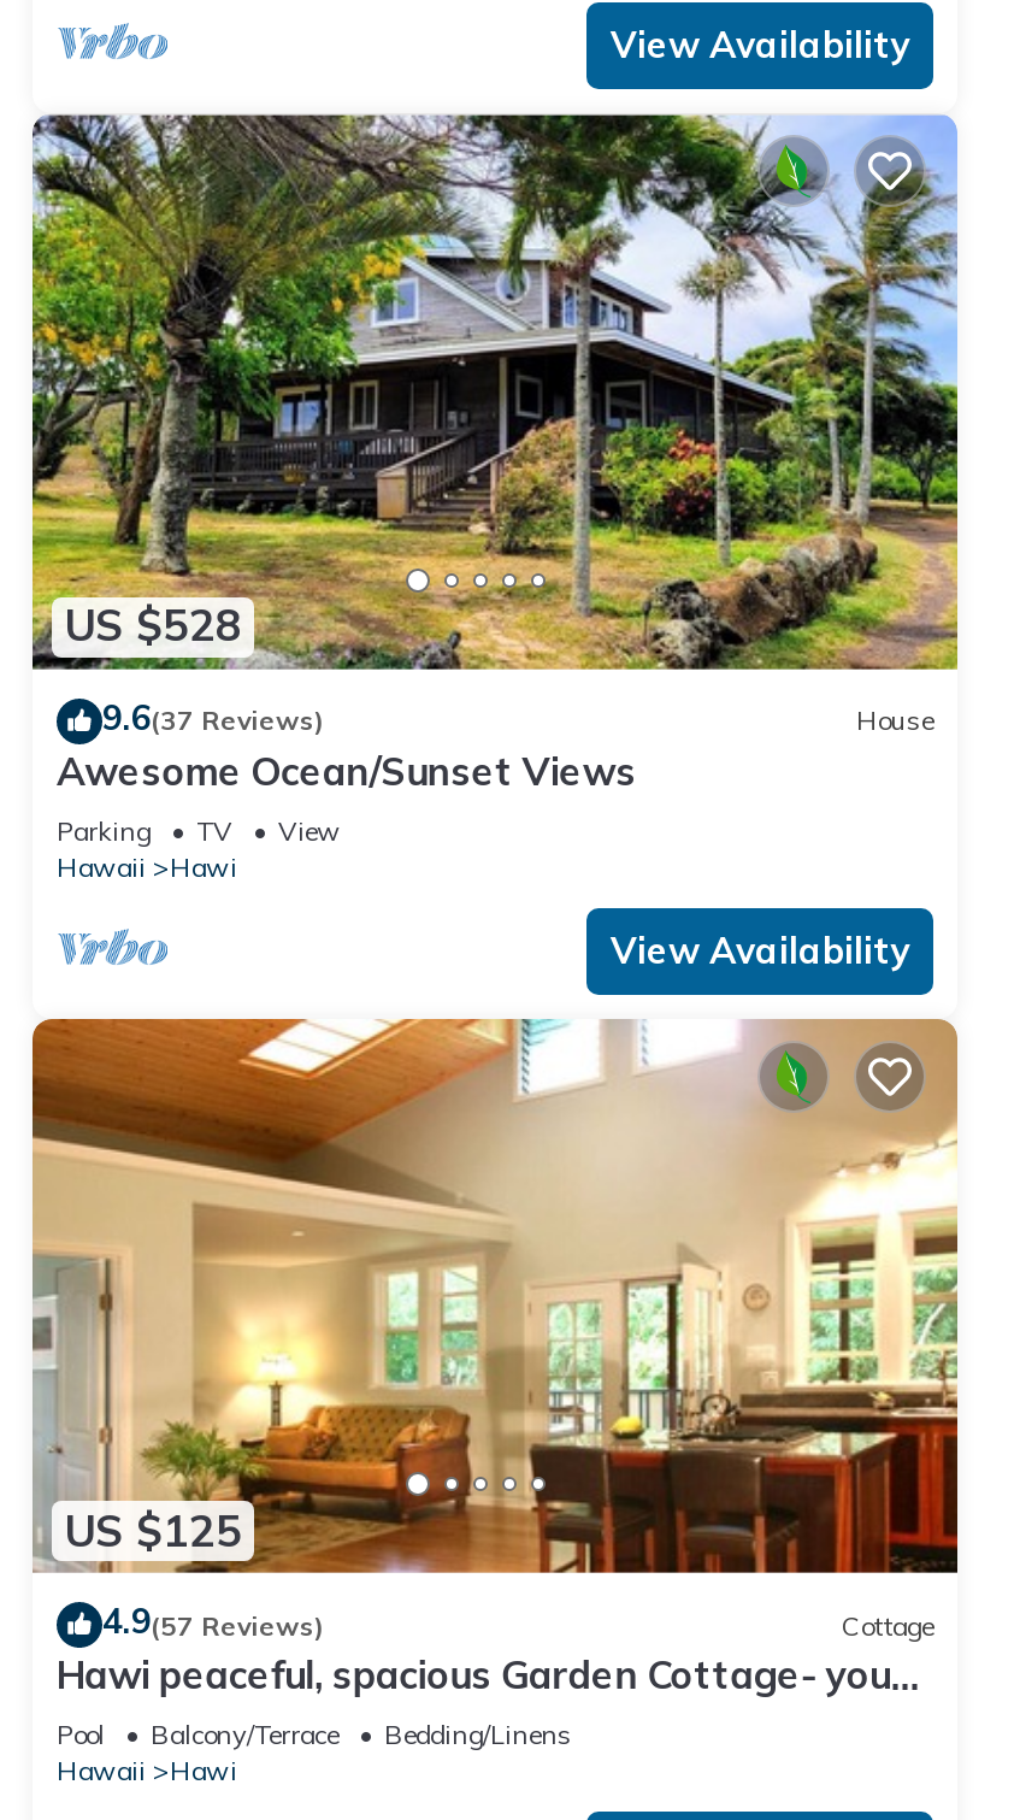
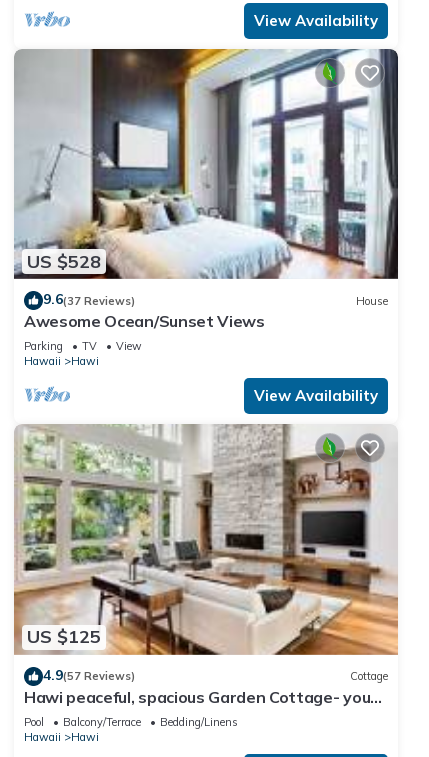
[30,112,960,671] [image] -> [14,48,399,280] [image]
[33,1018,960,1574] [image] -> [14,423,399,656] [image]

